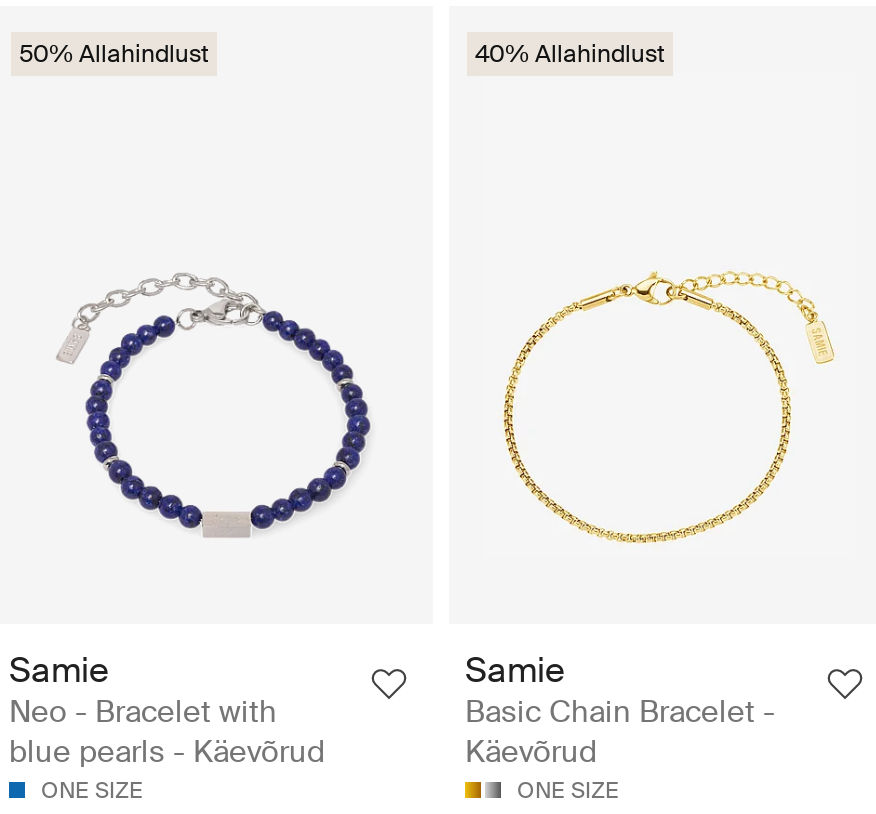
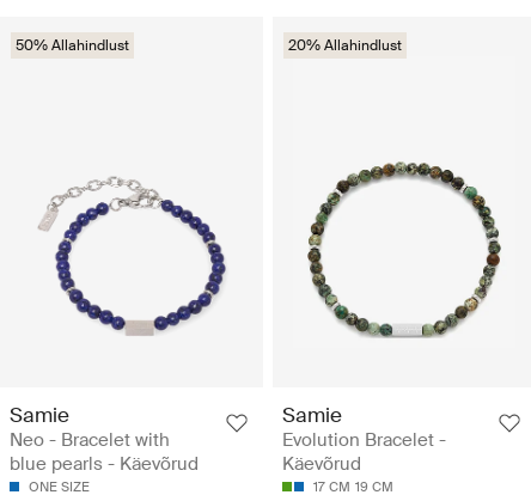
[475,38,665,70] 40% Allahindlust -> [288,36,402,55] 20% Allahindlust
[501,249,835,545] [image] -> [305,160,502,338] [image]
[465,692,775,732] Basic Chain Bracelet - -> [282,427,446,451] Evolution Bracelet -
[517,776,619,804] ONE SIZE -> [313,478,393,494] 17 CM 19 CM

